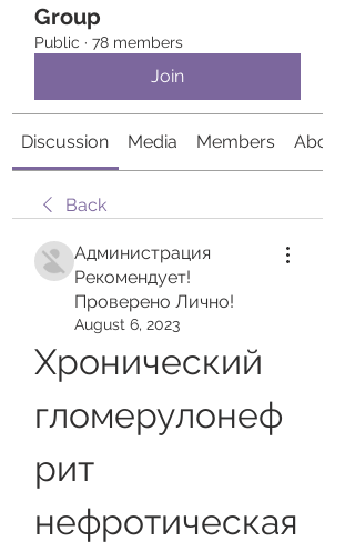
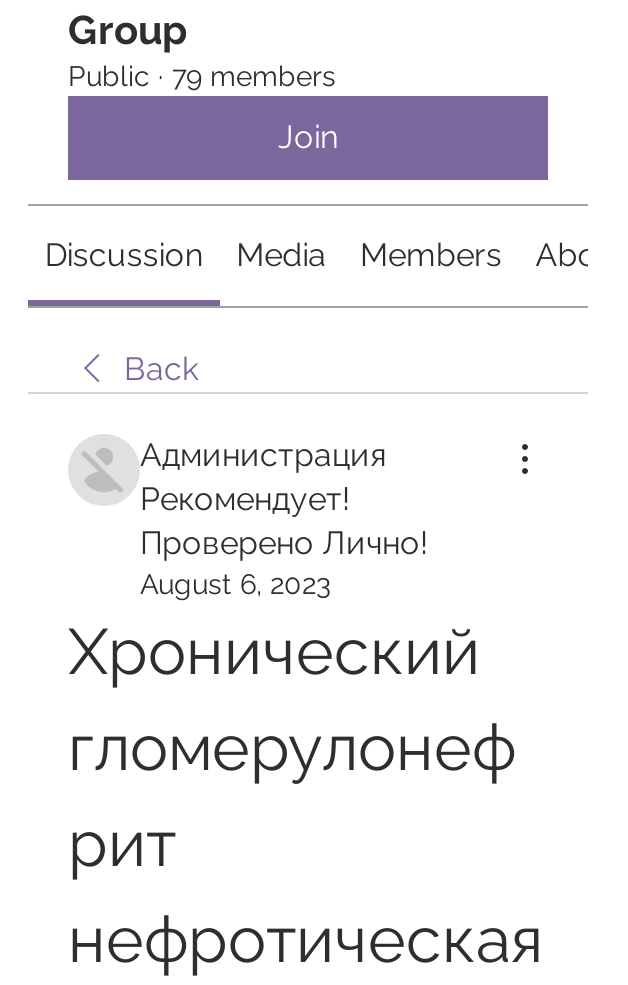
[34,33,183,51] Public · 78 members -> [68,60,336,92] Public · 79 members

